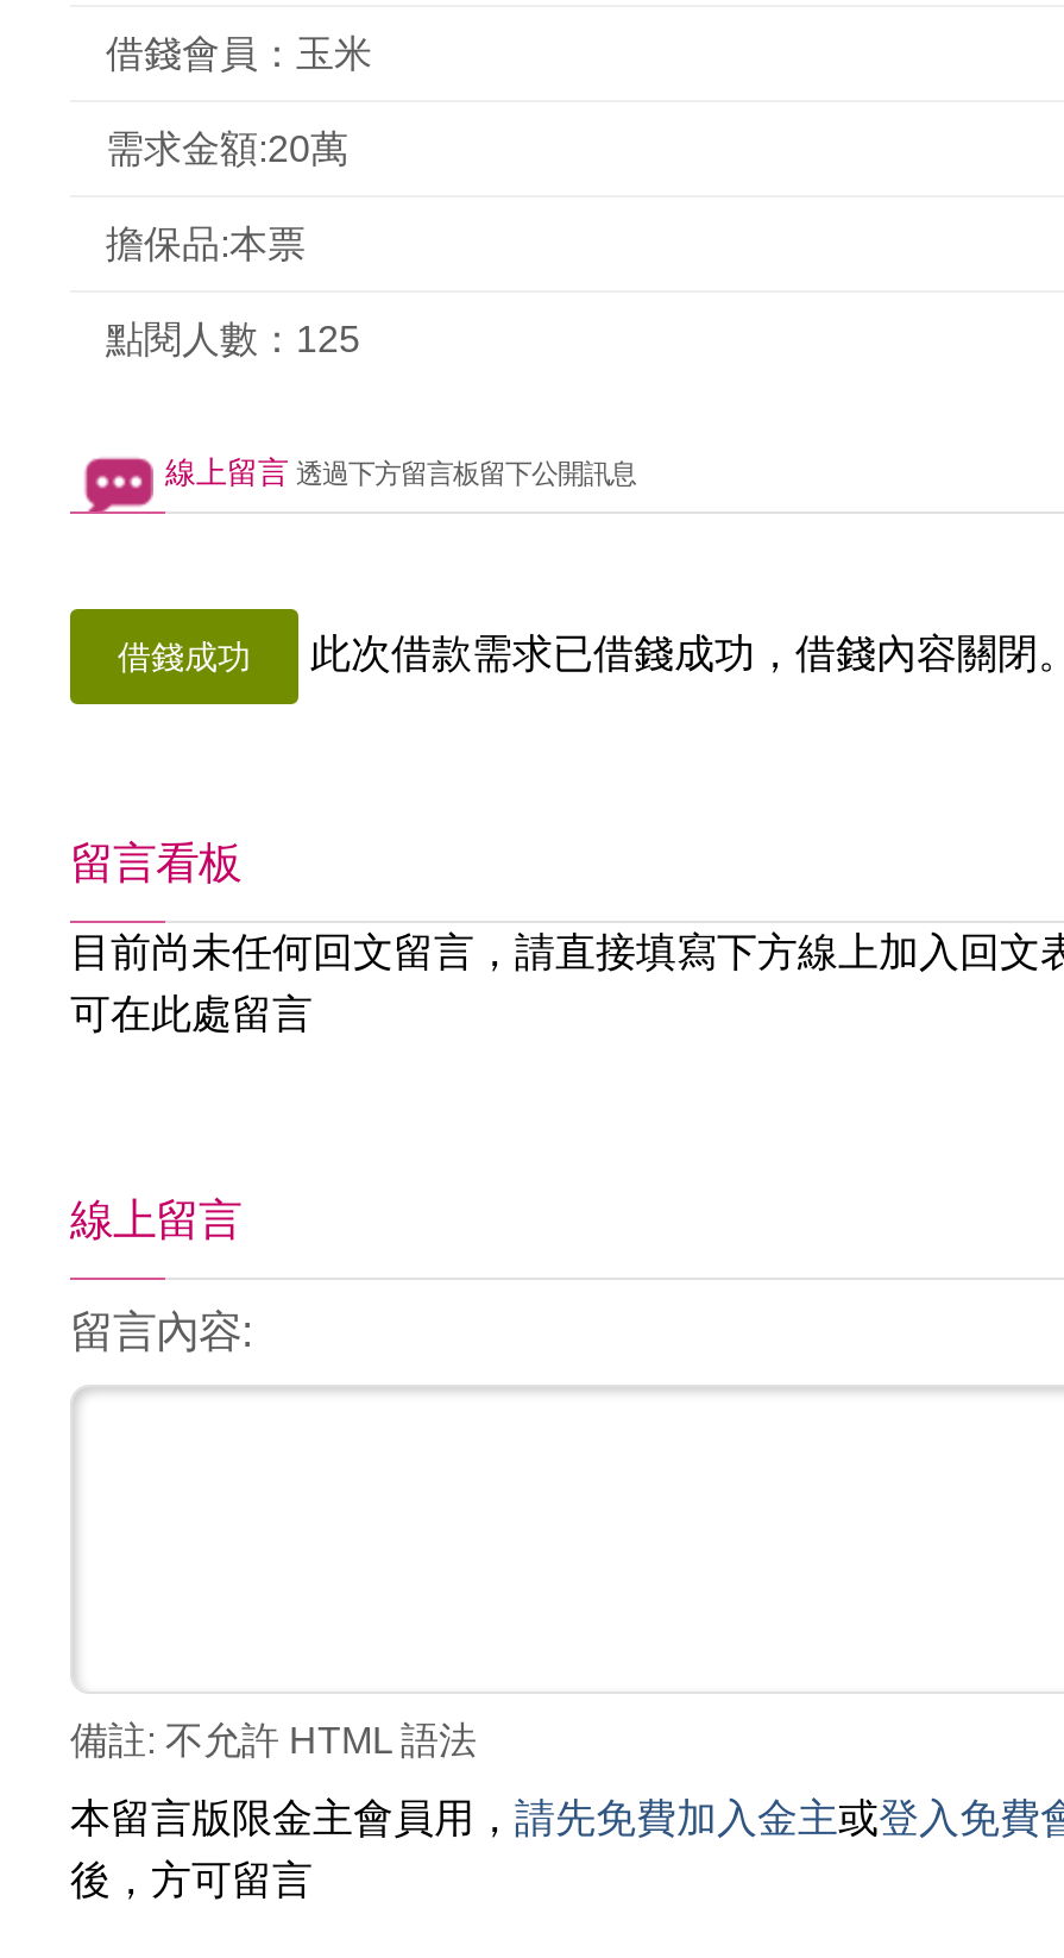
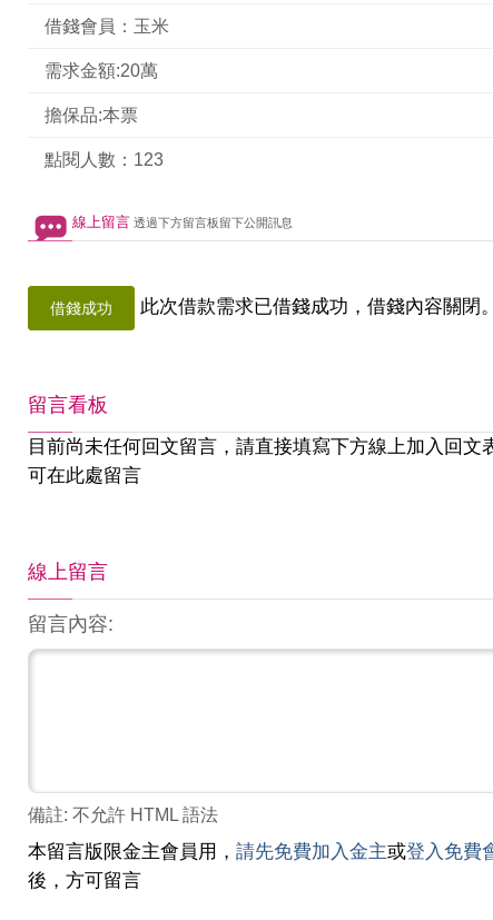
[106,319,360,359] 點閱人數：125 -> [45,150,164,169] 點閱人數：123

